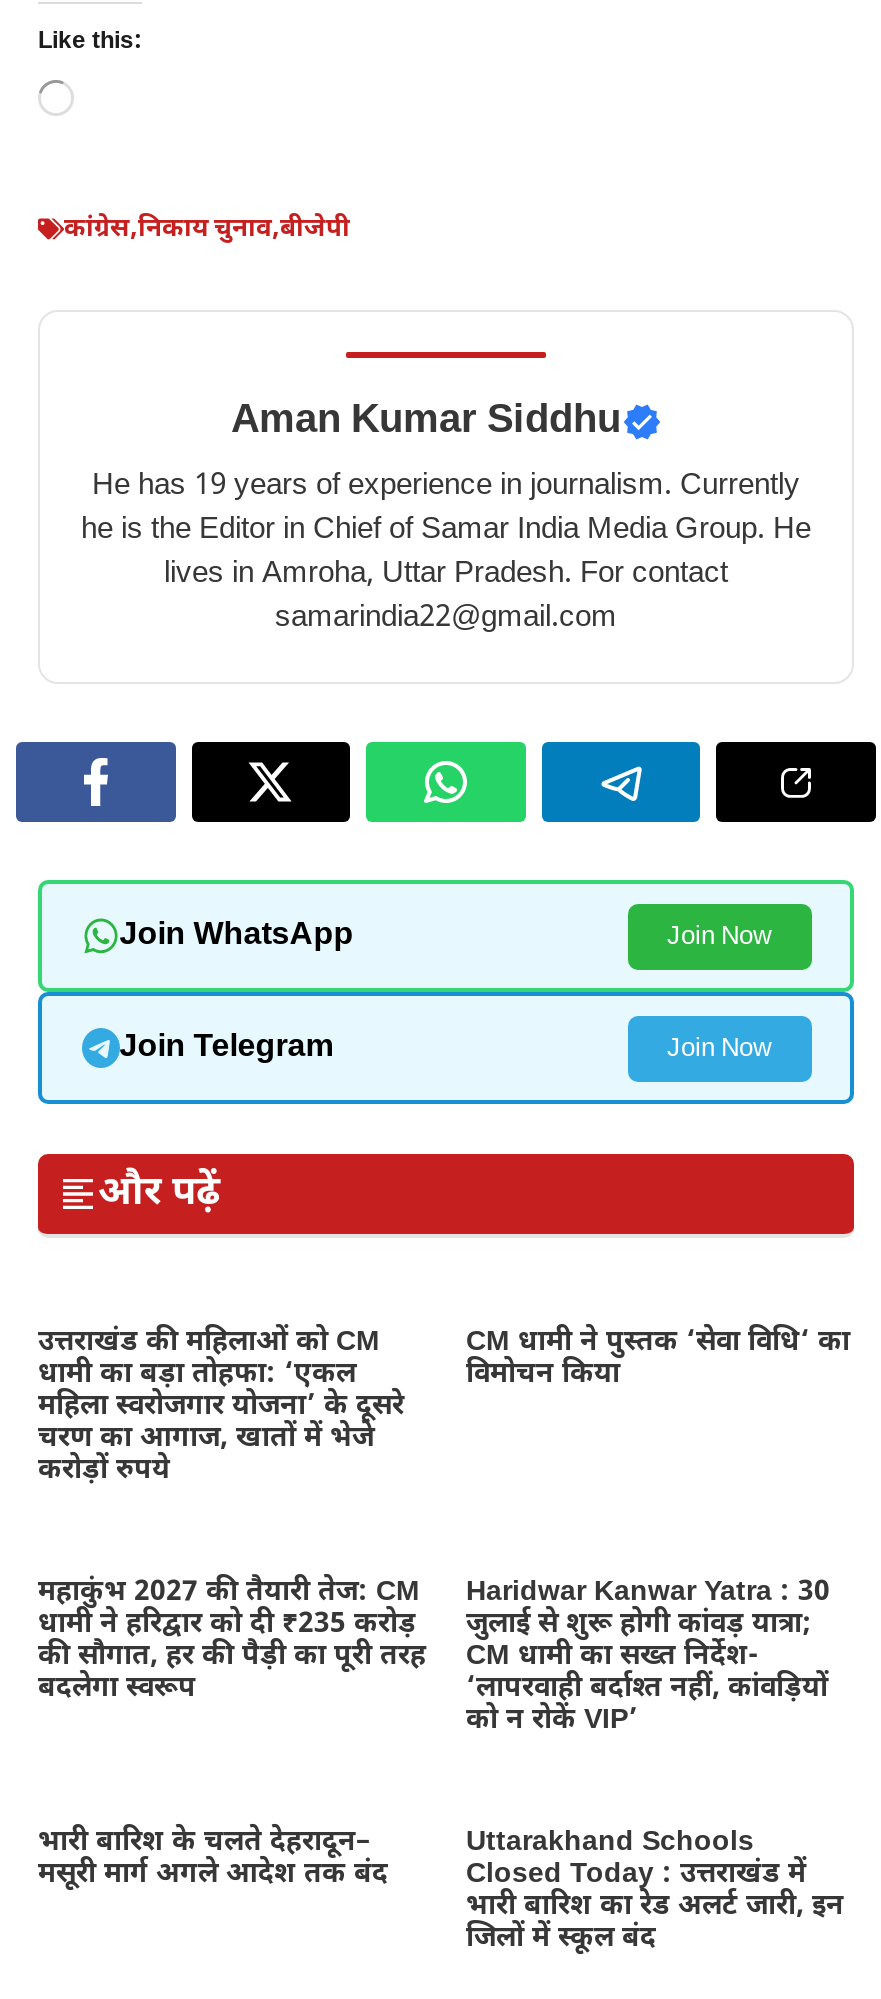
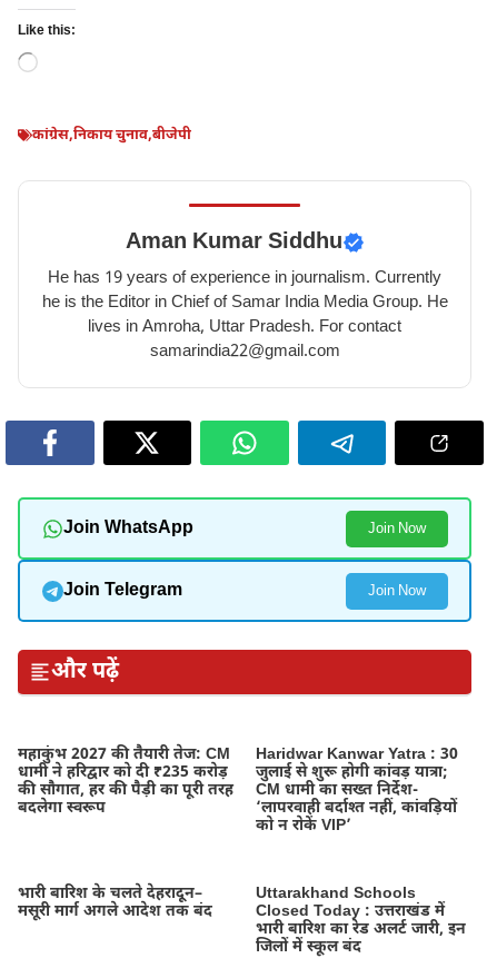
[38,1323,404,1489] उत्तराखंड की महिलाओं को CM | धामी का बड़ा तोहफा: ‘एकल | महिला स्वरोजगार योजना’ के दूसरे | चरण का आगाज, खातों में भेजे | करोड़ों रुपये -> none
[466,1323,850,1393] CM धामी ने पुस्तक ‘सेवा विधि‘ का | विमोचन किया -> none

